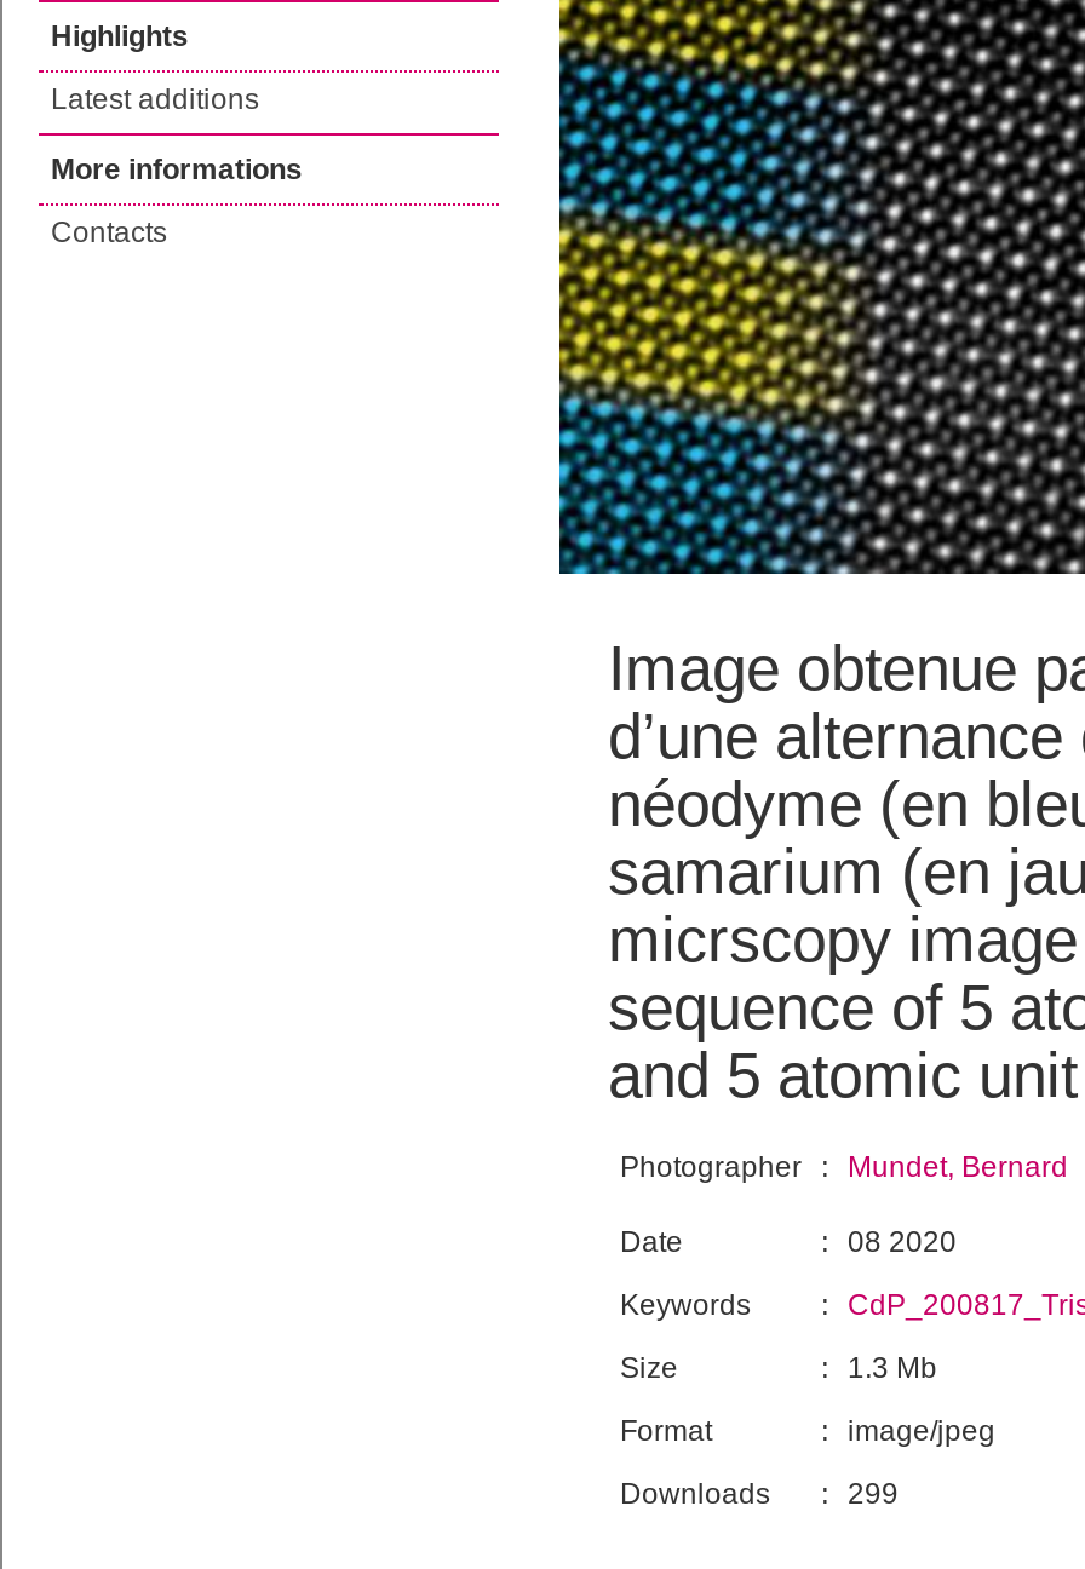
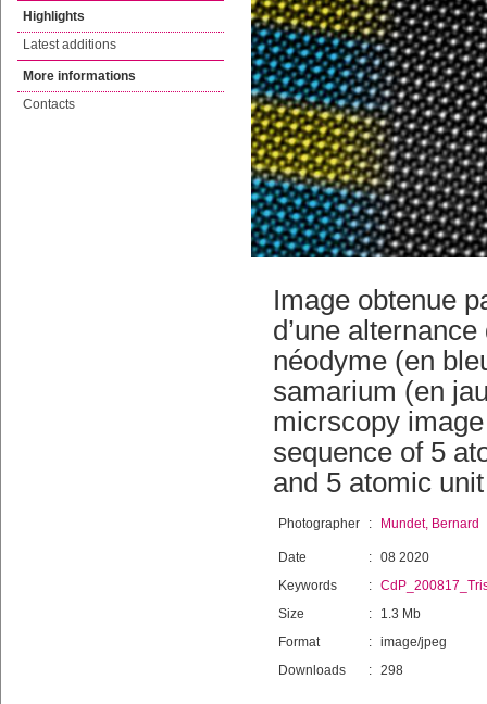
[620,1477,899,1511] Downloads : 299 -> [278,663,403,678] Downloads : 298

